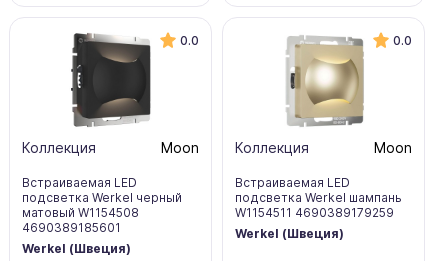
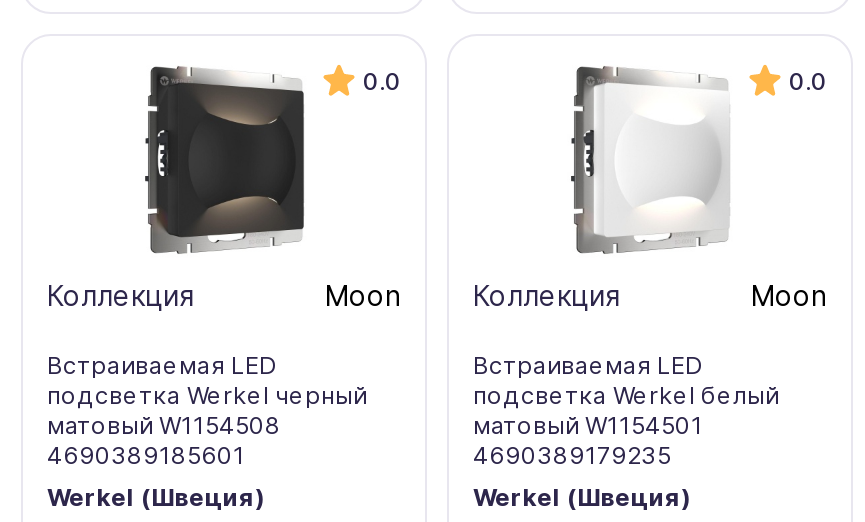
[284,33,364,126] [image] -> [569,64,729,254] [image]
[235,190,402,220] подсветка Werkel шампань | W1154511 4690389179259 -> [473,380,779,470] подсветка Werkel белый | матовый W1154501 | 4690389179235

